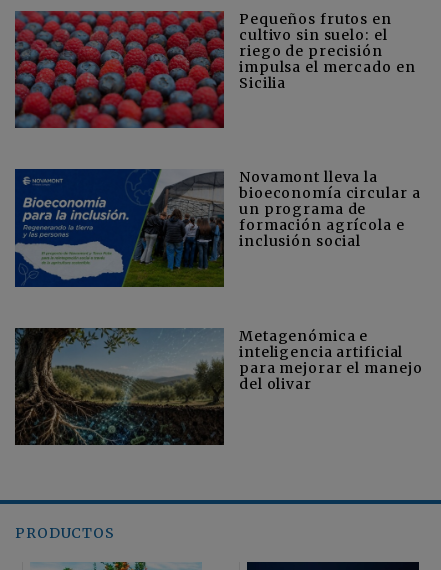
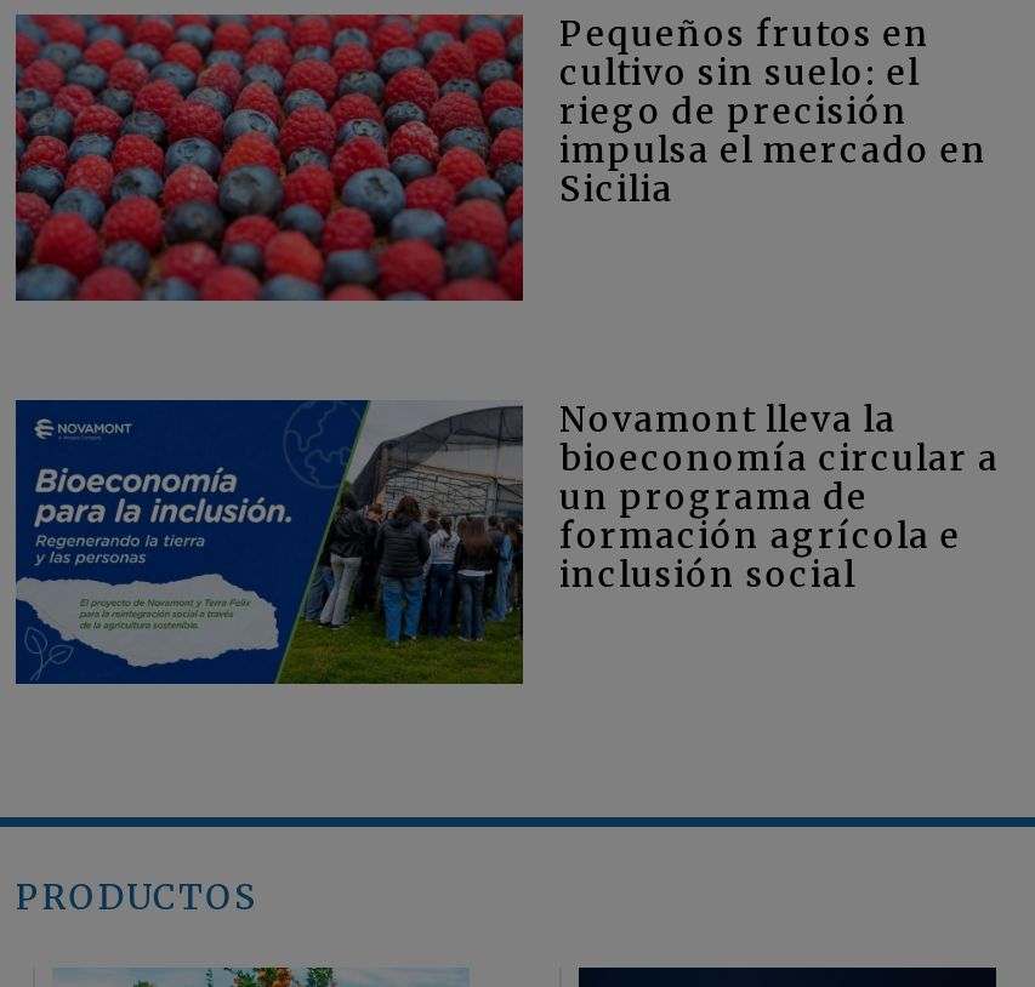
[14,327,422,446] [image] | Metagenómica e | inteligencia artificial | para mejorar el manejo | del olivar -> none

